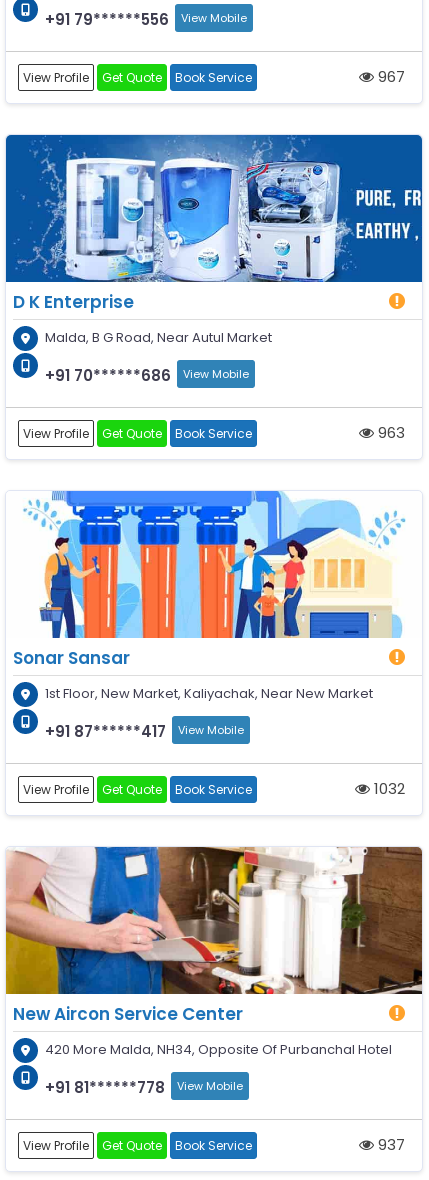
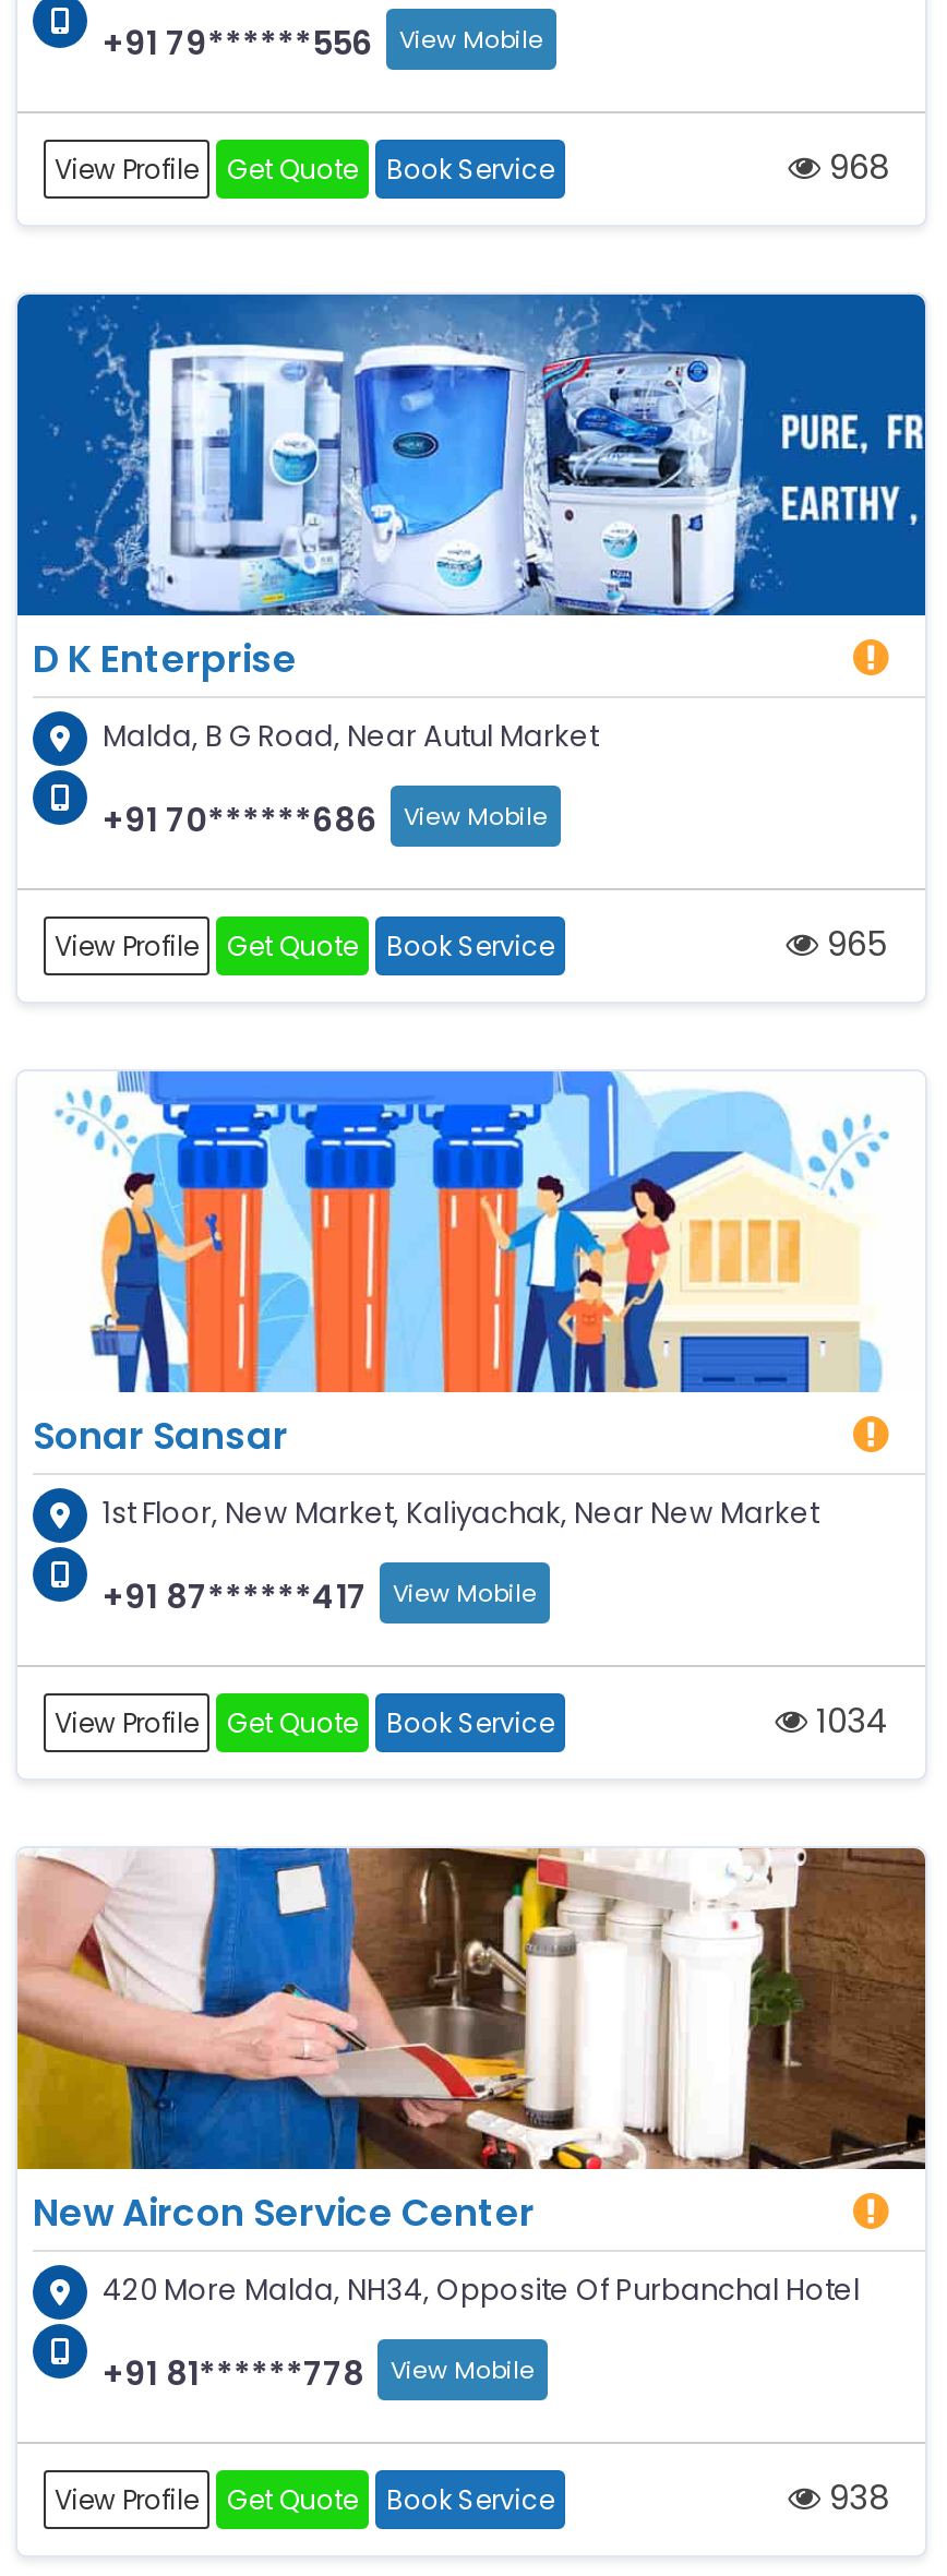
[374,66,405,87] 967 -> [820,144,888,190] 968
[374,422,405,443] 963 -> [818,921,888,967] 965
[370,778,405,799] 1032 -> [807,1698,888,1744] 1034
[374,1134,405,1155] 937 -> [820,2475,888,2520] 938

